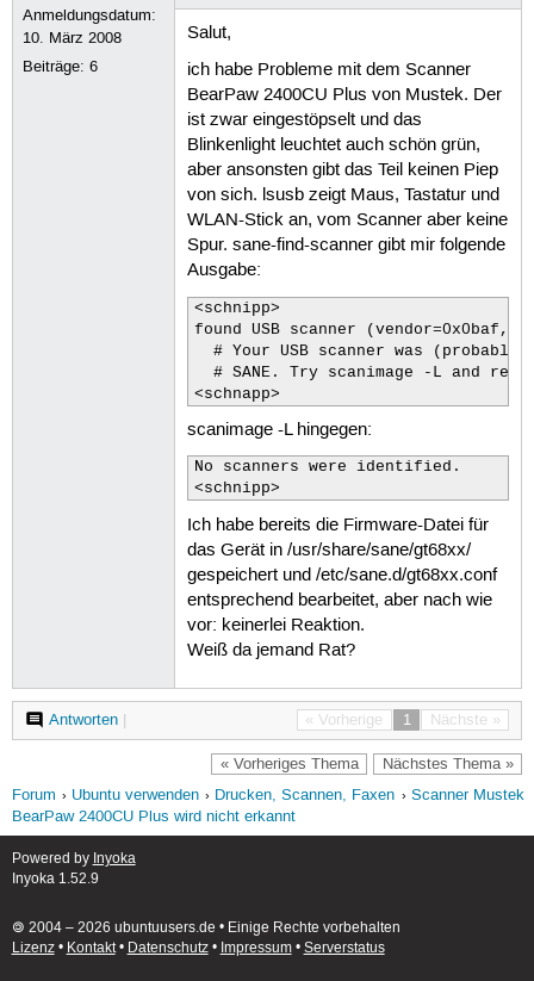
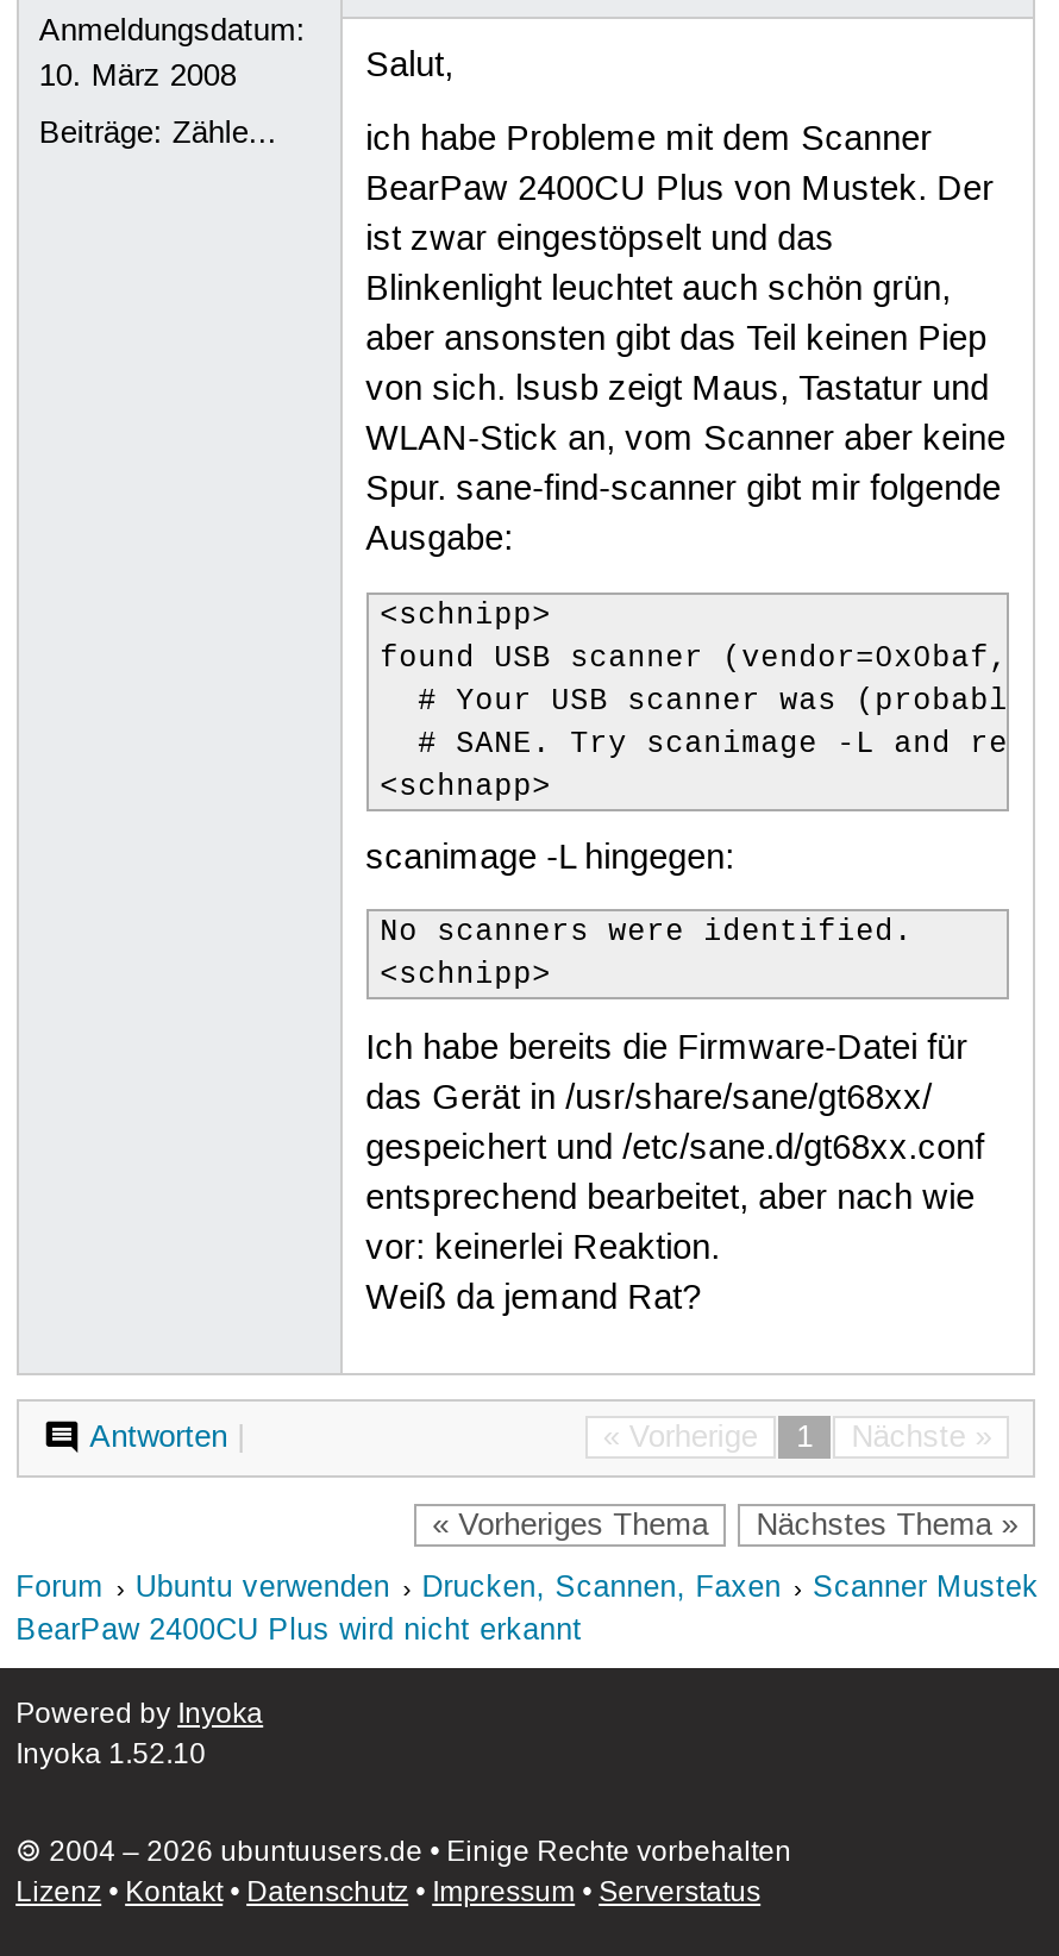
[23,57,98,76] Beiträge: 6 -> [39,114,277,152] Beiträge: Zähle...
[11,871,98,889] Inyoka 1.52.9 -> [16,1739,206,1774] Inyoka 1.52.10

